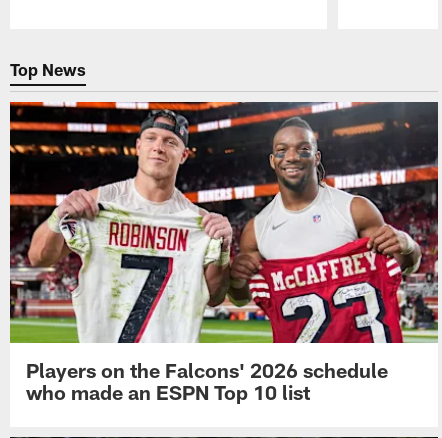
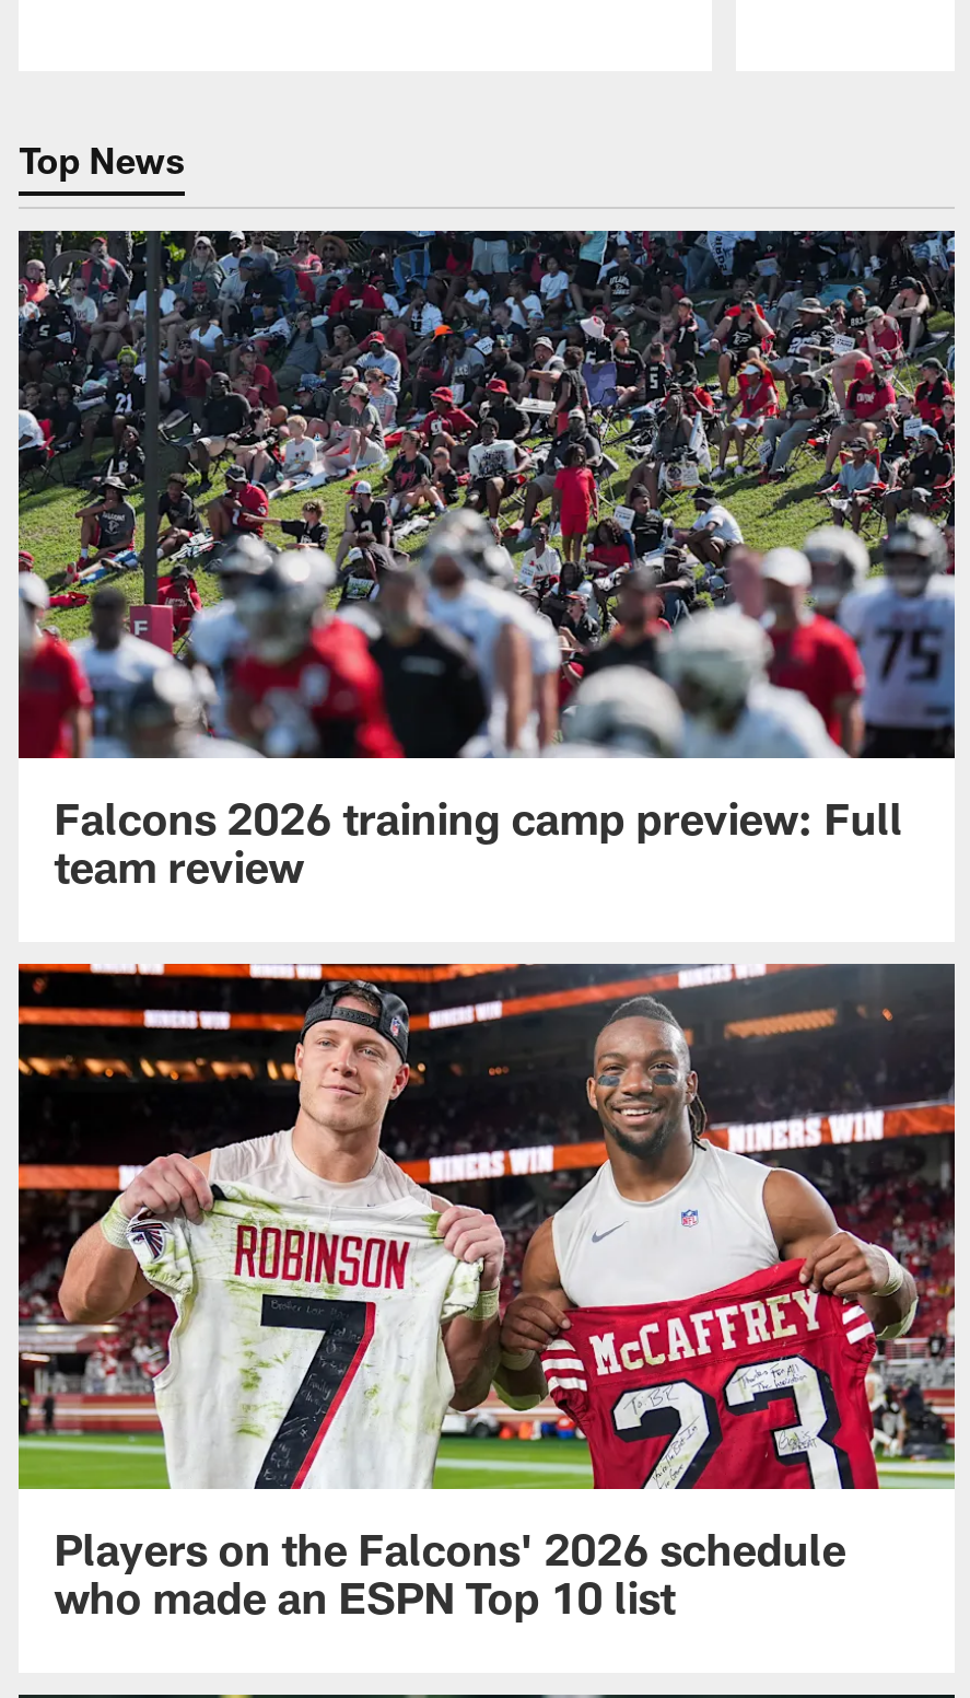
none -> [16,229,957,891] [image] | Falcons 2026 training camp preview: Full | team review

